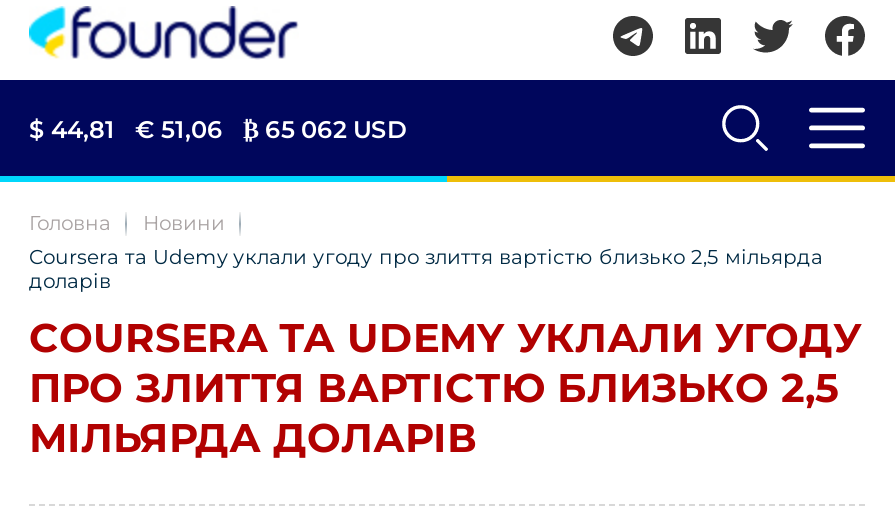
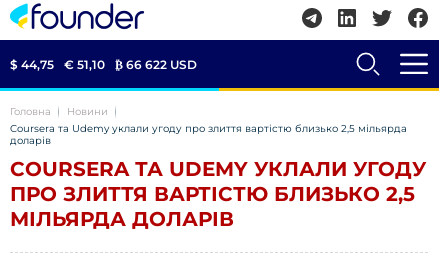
[29,113,115,143] $ 44,81 -> [10,56,54,71] $ 44,75
[135,113,223,143] € 51,06 -> [64,56,105,71] € 51,10
[243,113,407,143] ₿ 65 062 USD -> [115,56,197,71] ₿ 66 622 USD

